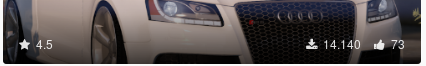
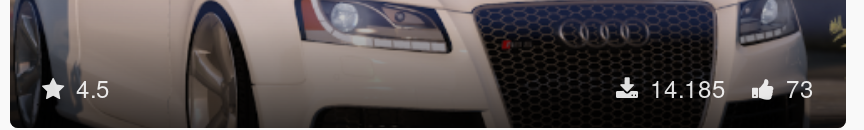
[320,35,405,52] 14.140 73 -> [644,70,814,104] 14.185 73

